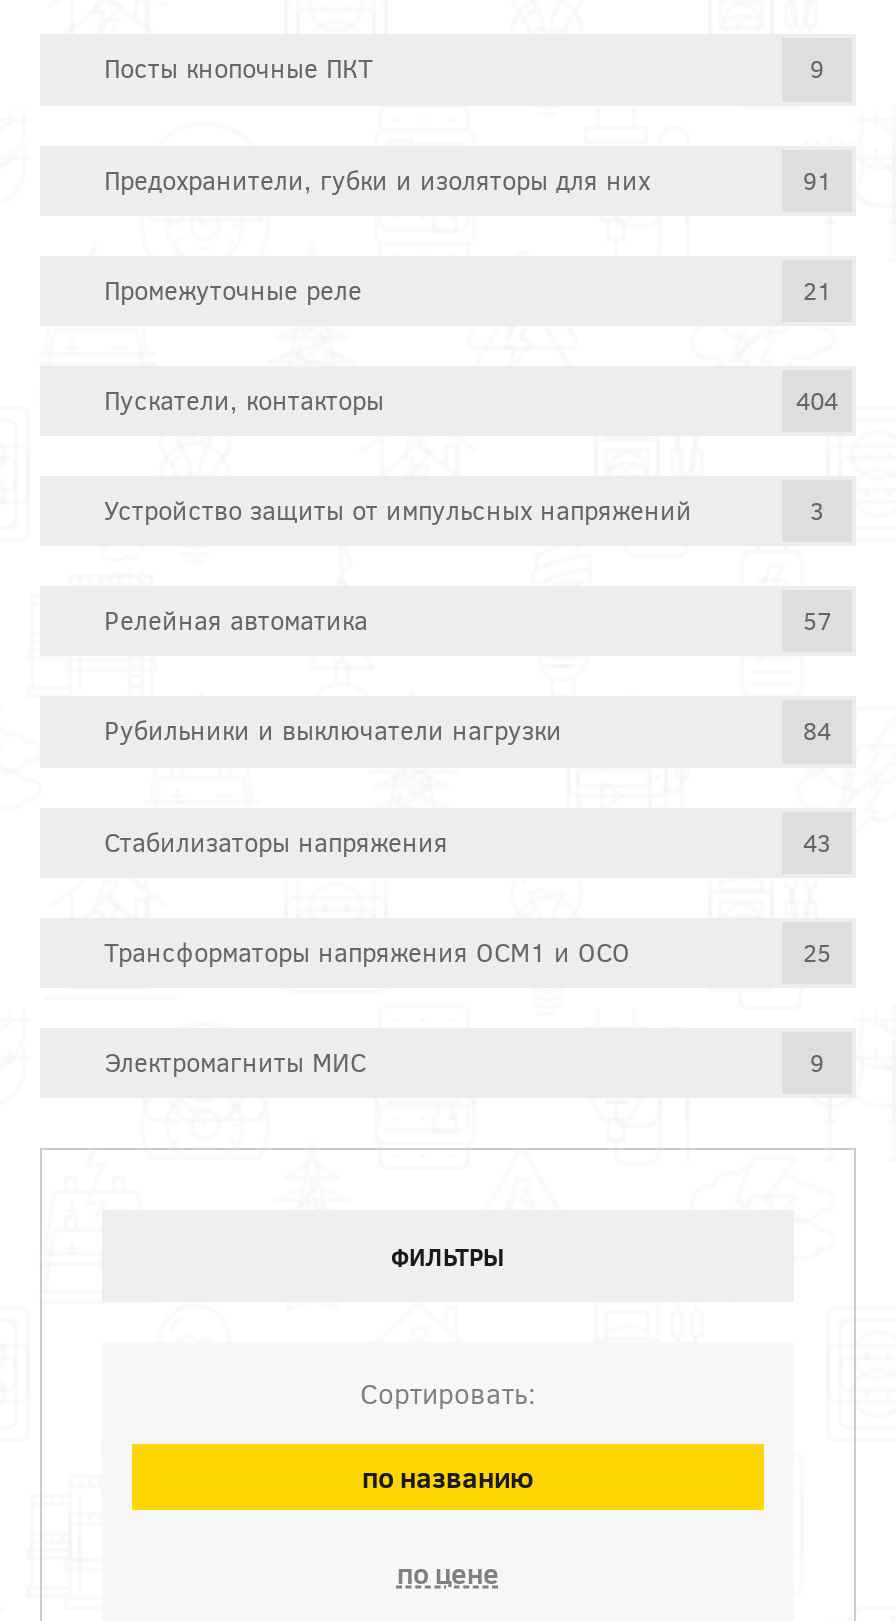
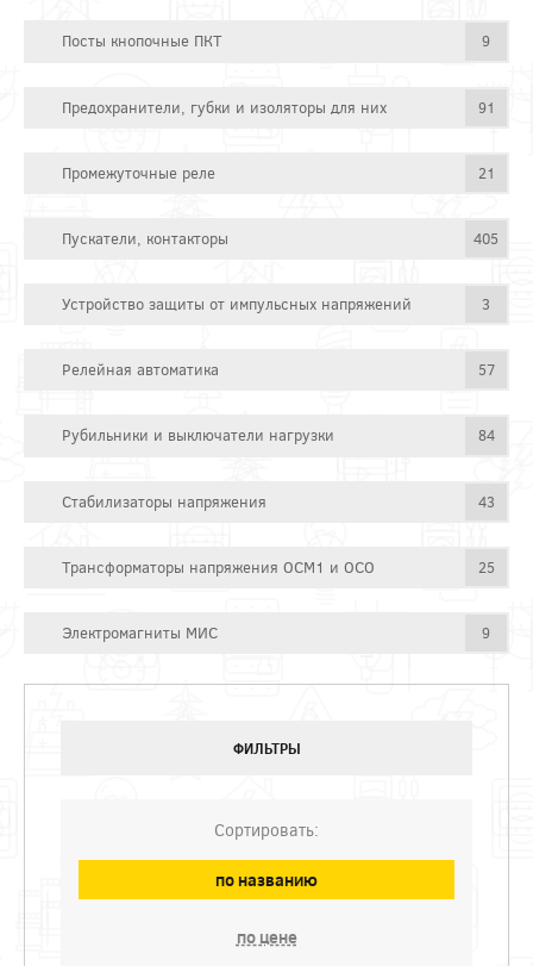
[796,384,838,416] 404 -> [474,229,498,248] 405

